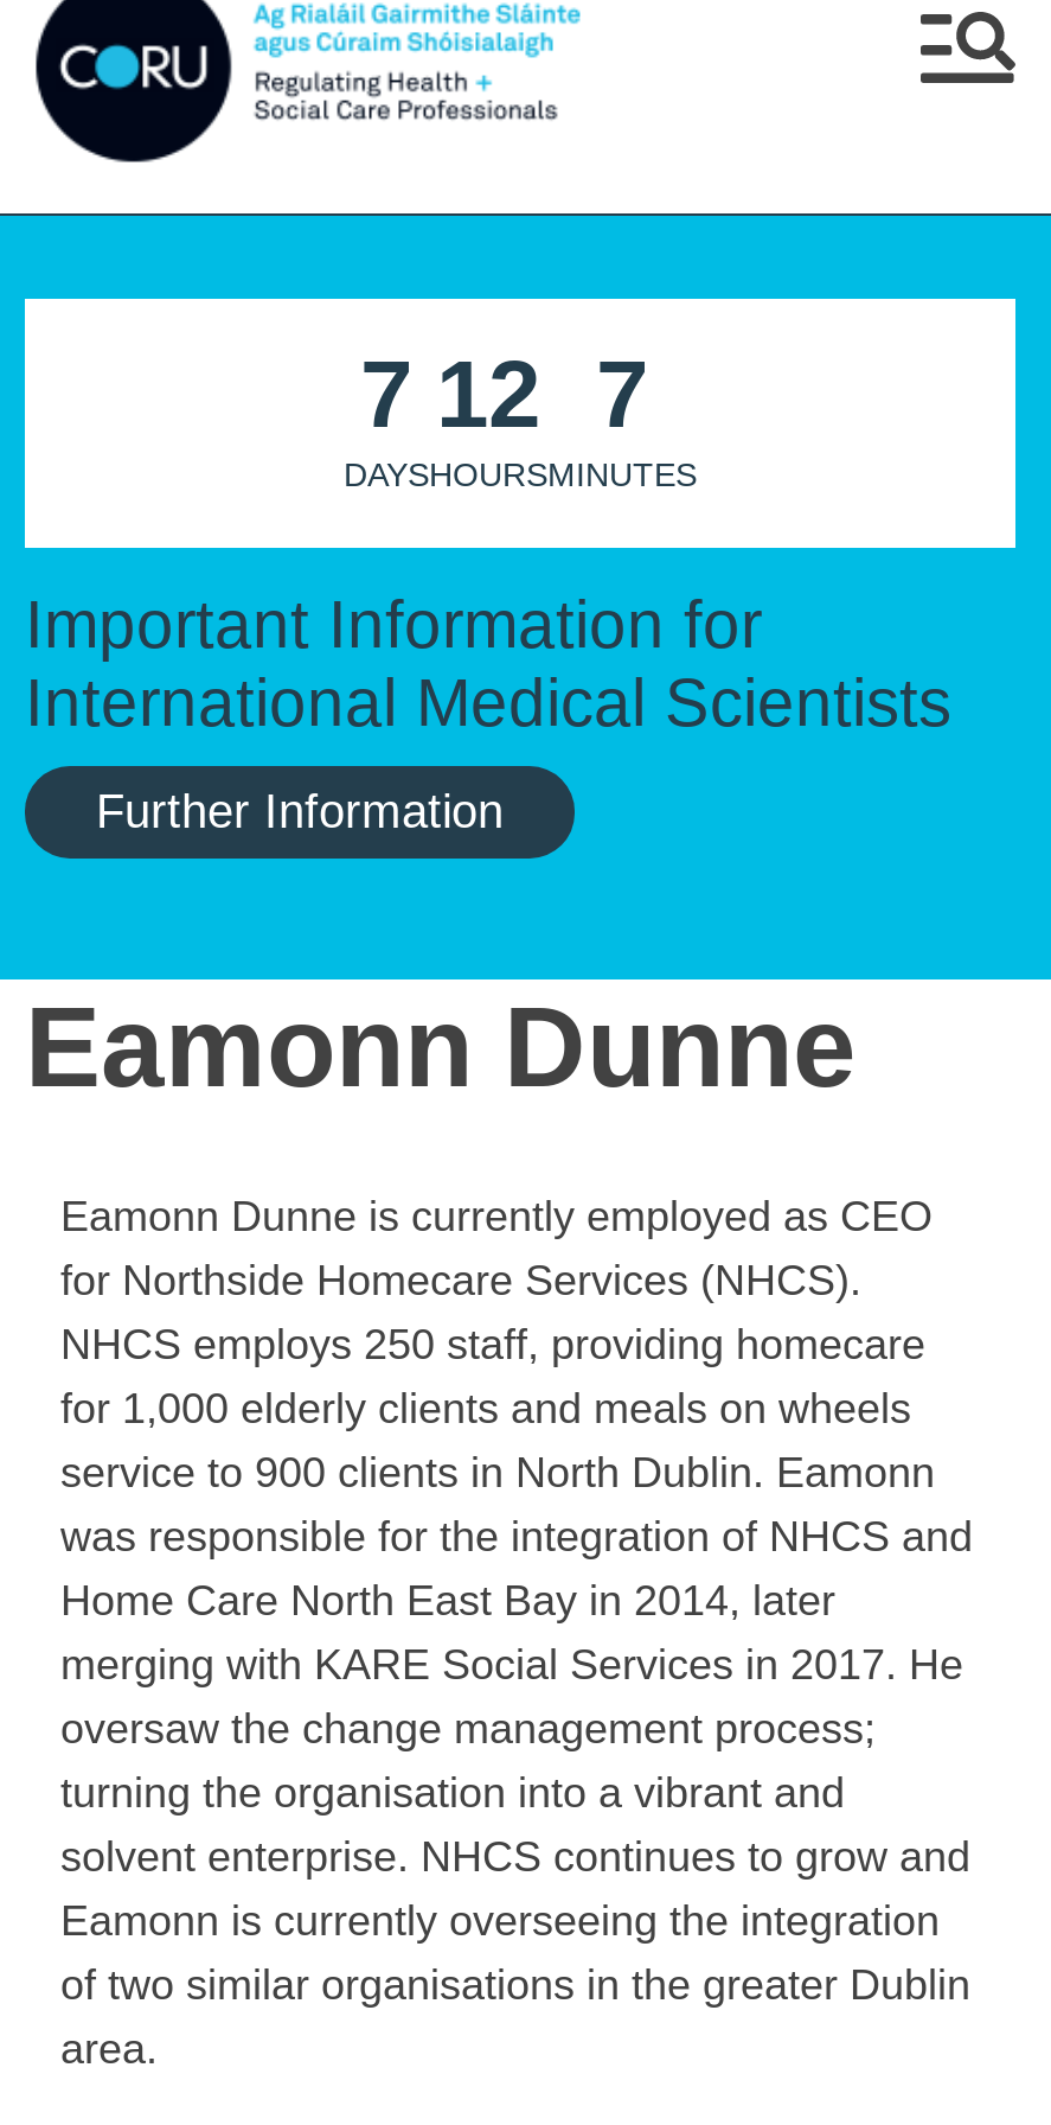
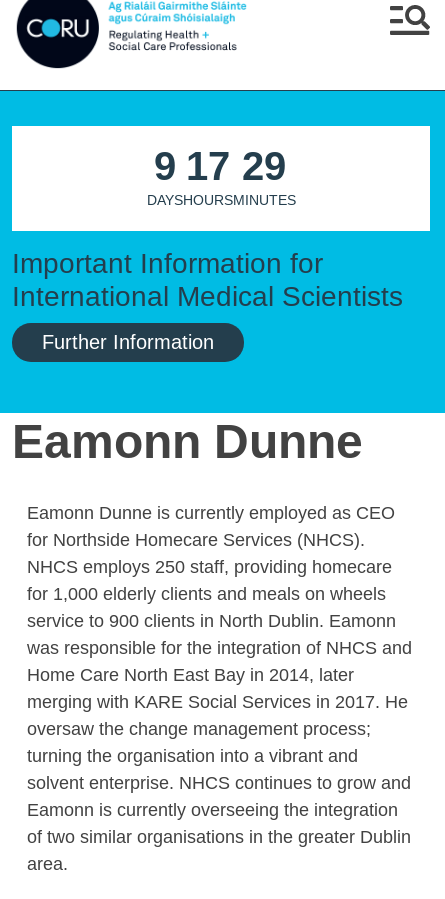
[360,342,412,446] 7 -> [153,144,175,188] 9
[436,342,540,446] 12 -> [185,144,229,188] 17
[596,342,648,446] 7 -> [242,144,286,188] 29

